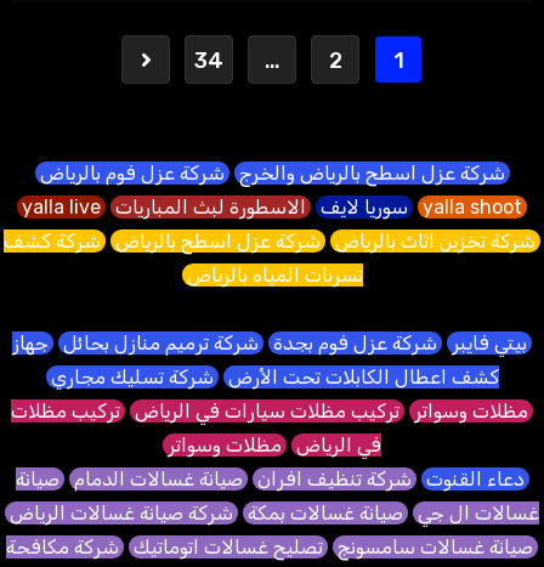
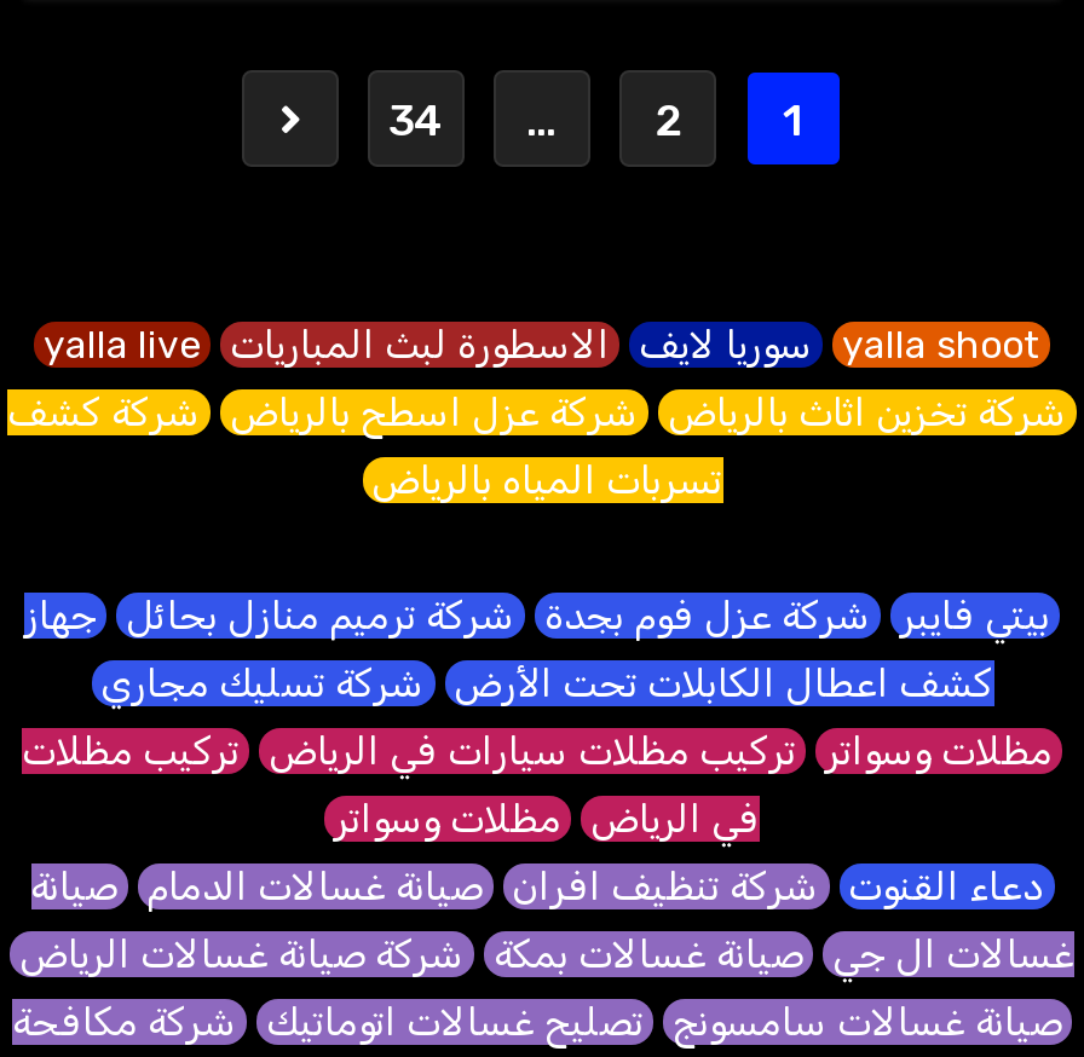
[35,162,509,185] شركة عزل اسطح بالرياض والخرج شركة عزل فوم بالرياض -> none

